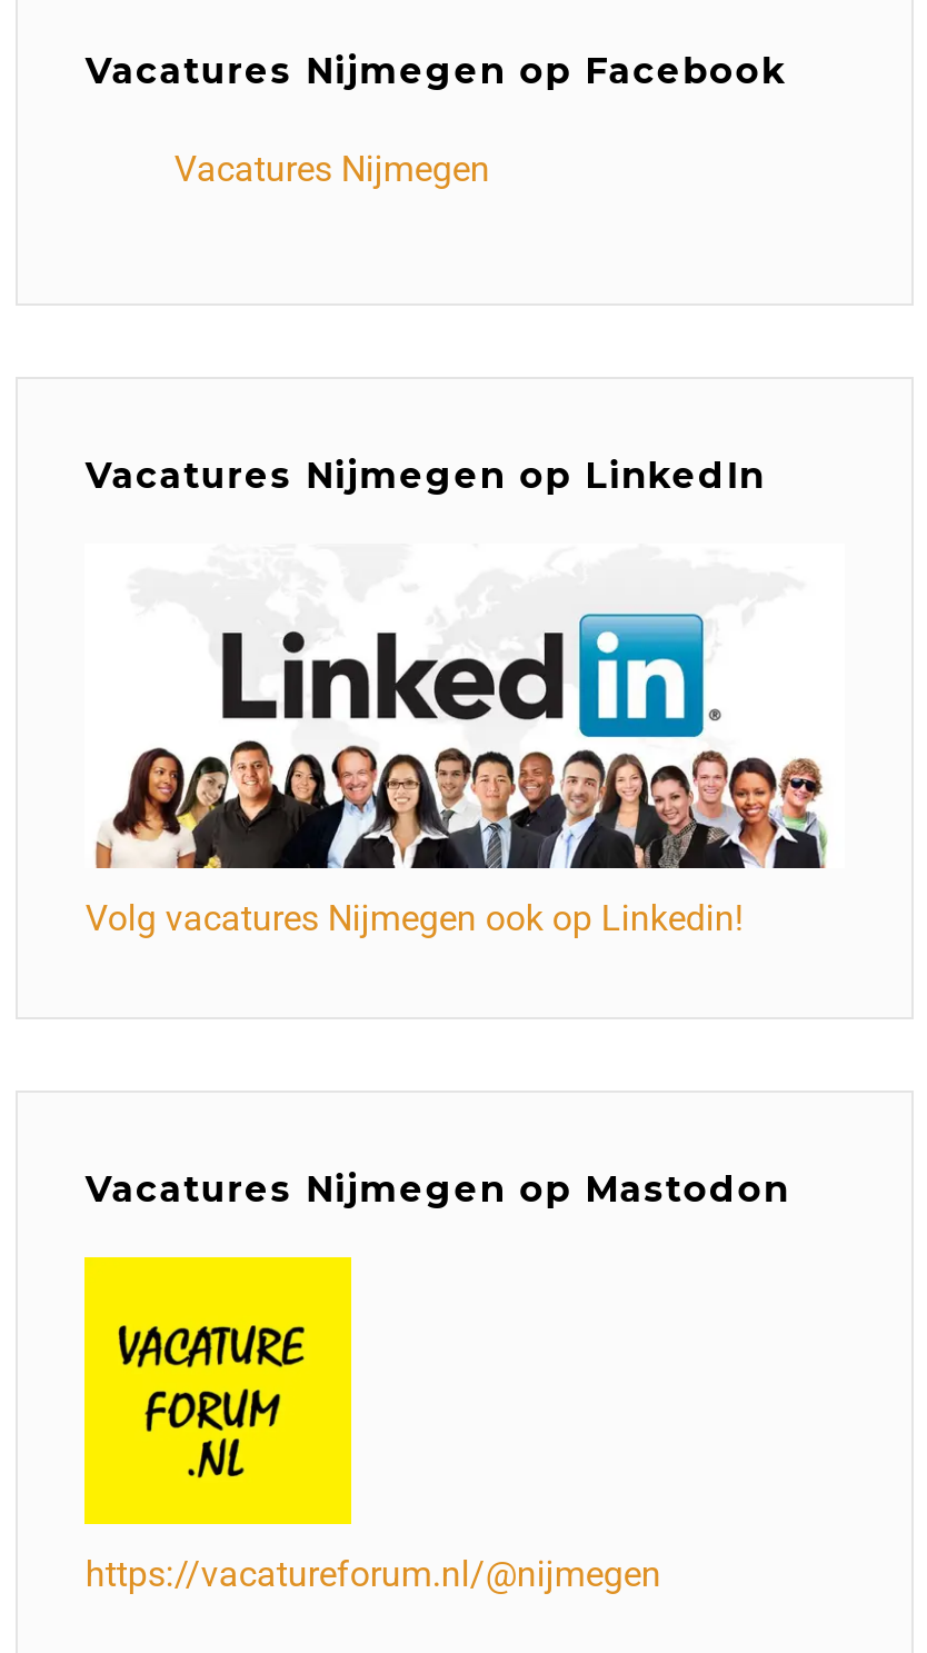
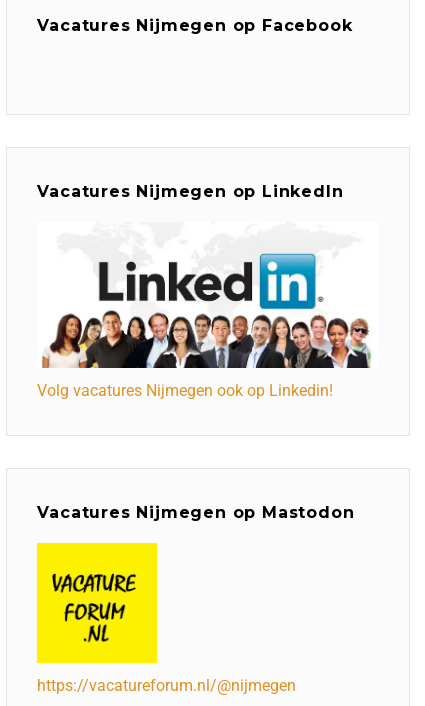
[174,148,490,191] Vacatures Nijmegen -> none

